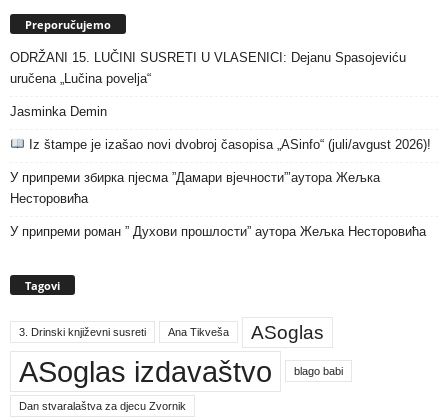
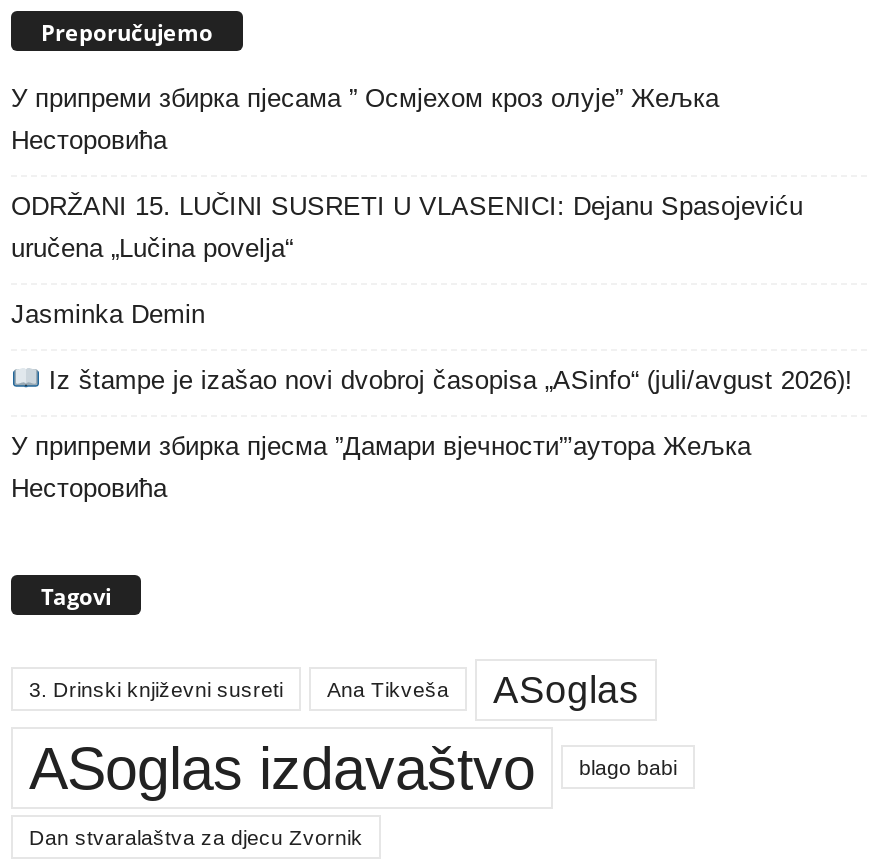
none -> [11,83,719,155] У припреми збирка пјесама ” Осмјехом кроз олује” Жељка | Несторовића
moved [10,50,431,206] -> [11,191,853,503]: ODRŽANI 15. LUČINI SUSRETI U VLASENICI: Dejanu Spasojeviću | uručena „Lučina povelja“ | Jasminka Demin | Iz štampe je izašao novi dvobroj časopisa „ASinfo“ (juli/avgust 2026)! | У припреми збирка пјесма ”Дамари вјечности”’аутора Жељка | Несторовића
[10,224,426,239] У припреми роман ” Духови прошлости” аутора Жељка Несторовића -> none

